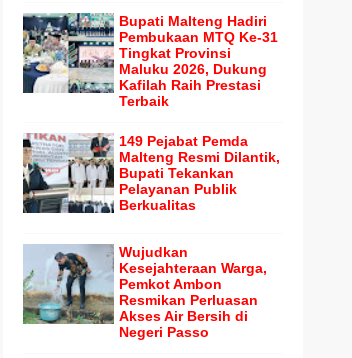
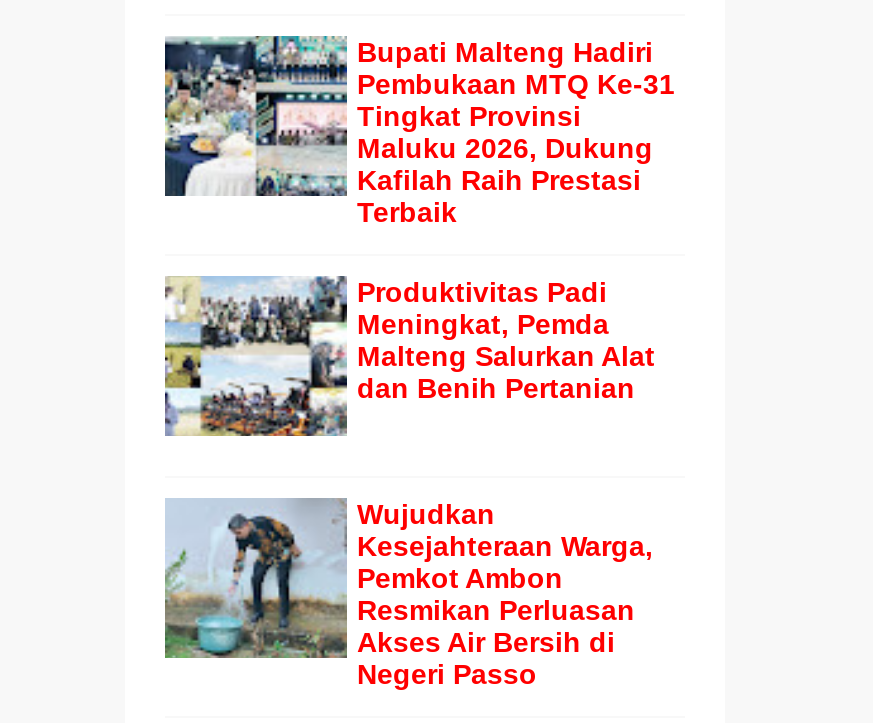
[22,133,280,214] [image] | 149 Pejabat Pemda | Malteng Resmi Dilantik, | Bupati Tekankan | Pelayanan Publik | Berkualitas -> [163,275,655,438] [image] | Produktivitas Padi | Meningkat, Pemda | Malteng Salurkan Alat | dan Benih Pertanian

